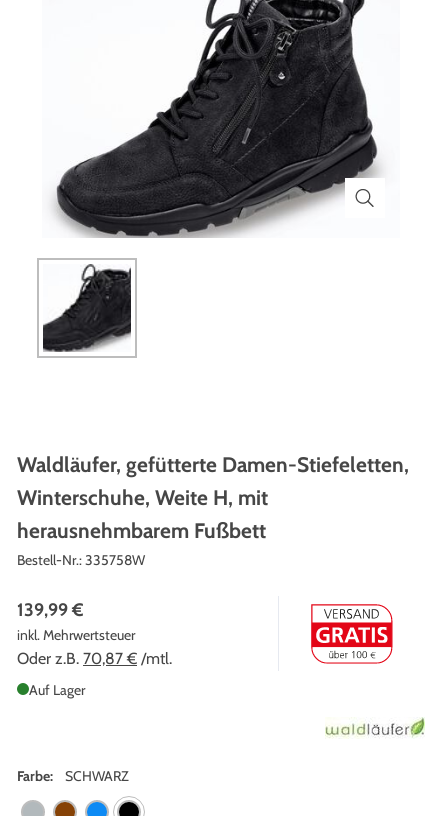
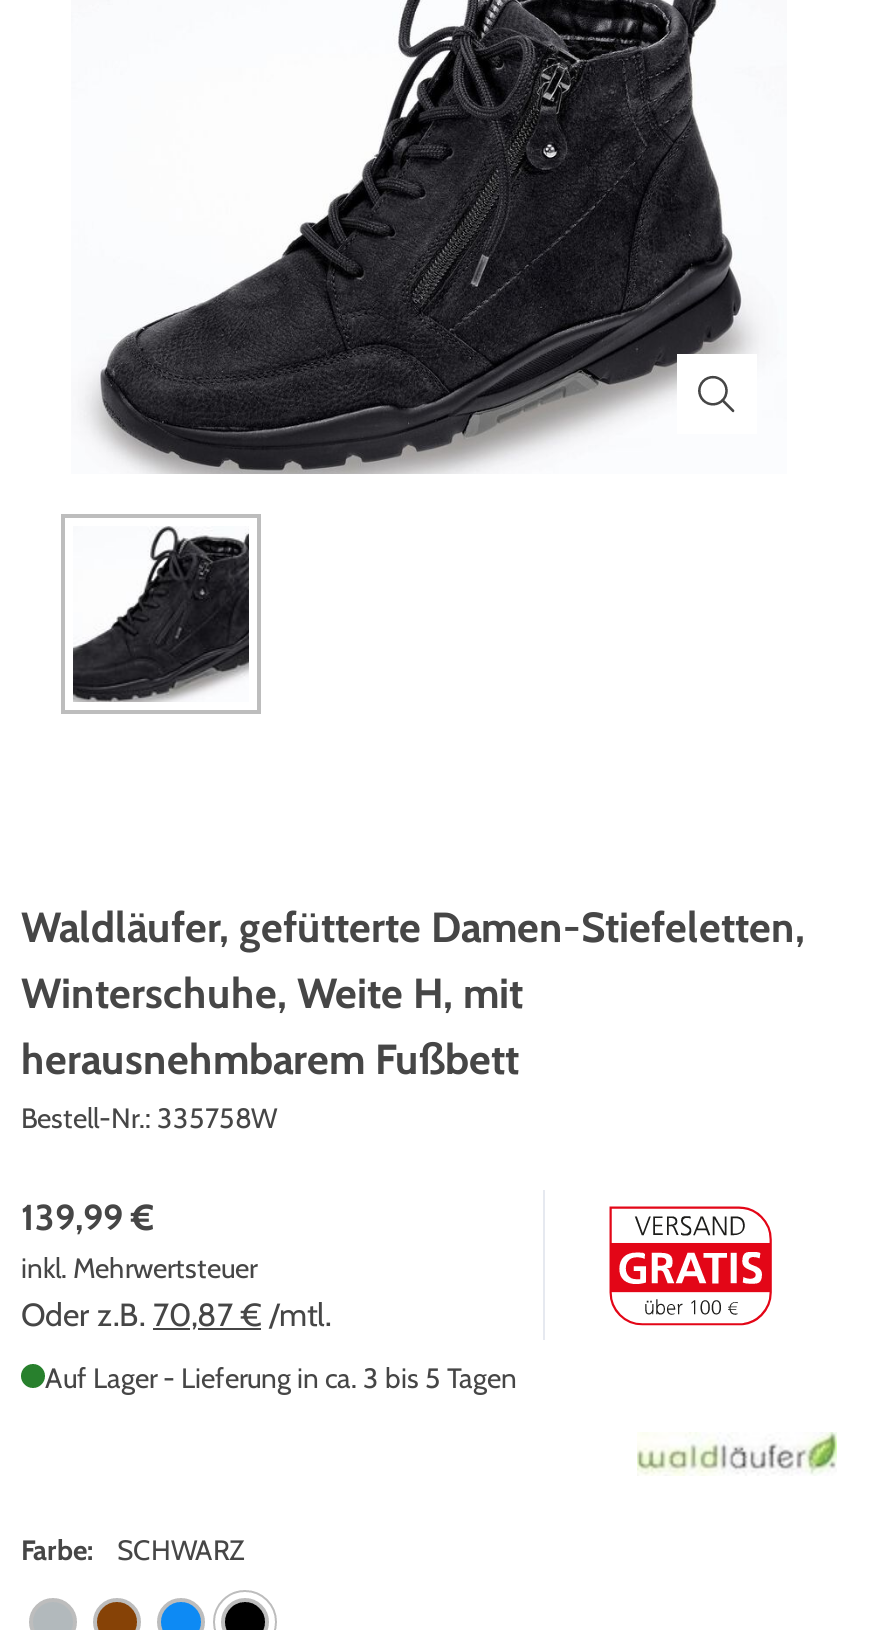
[29,681,85,699] Auf Lager -> [45,1360,517,1396] Auf Lager - Lieferung in ca. 3 bis 5 Tagen

